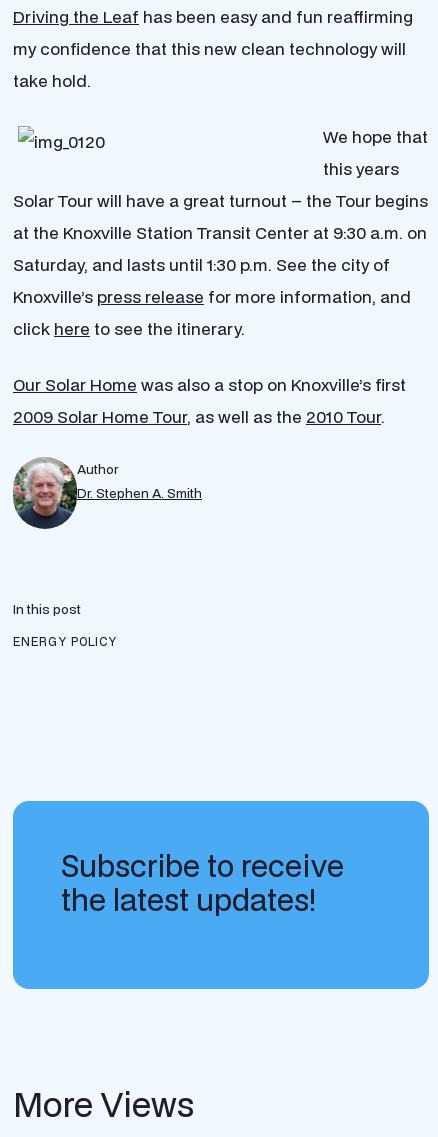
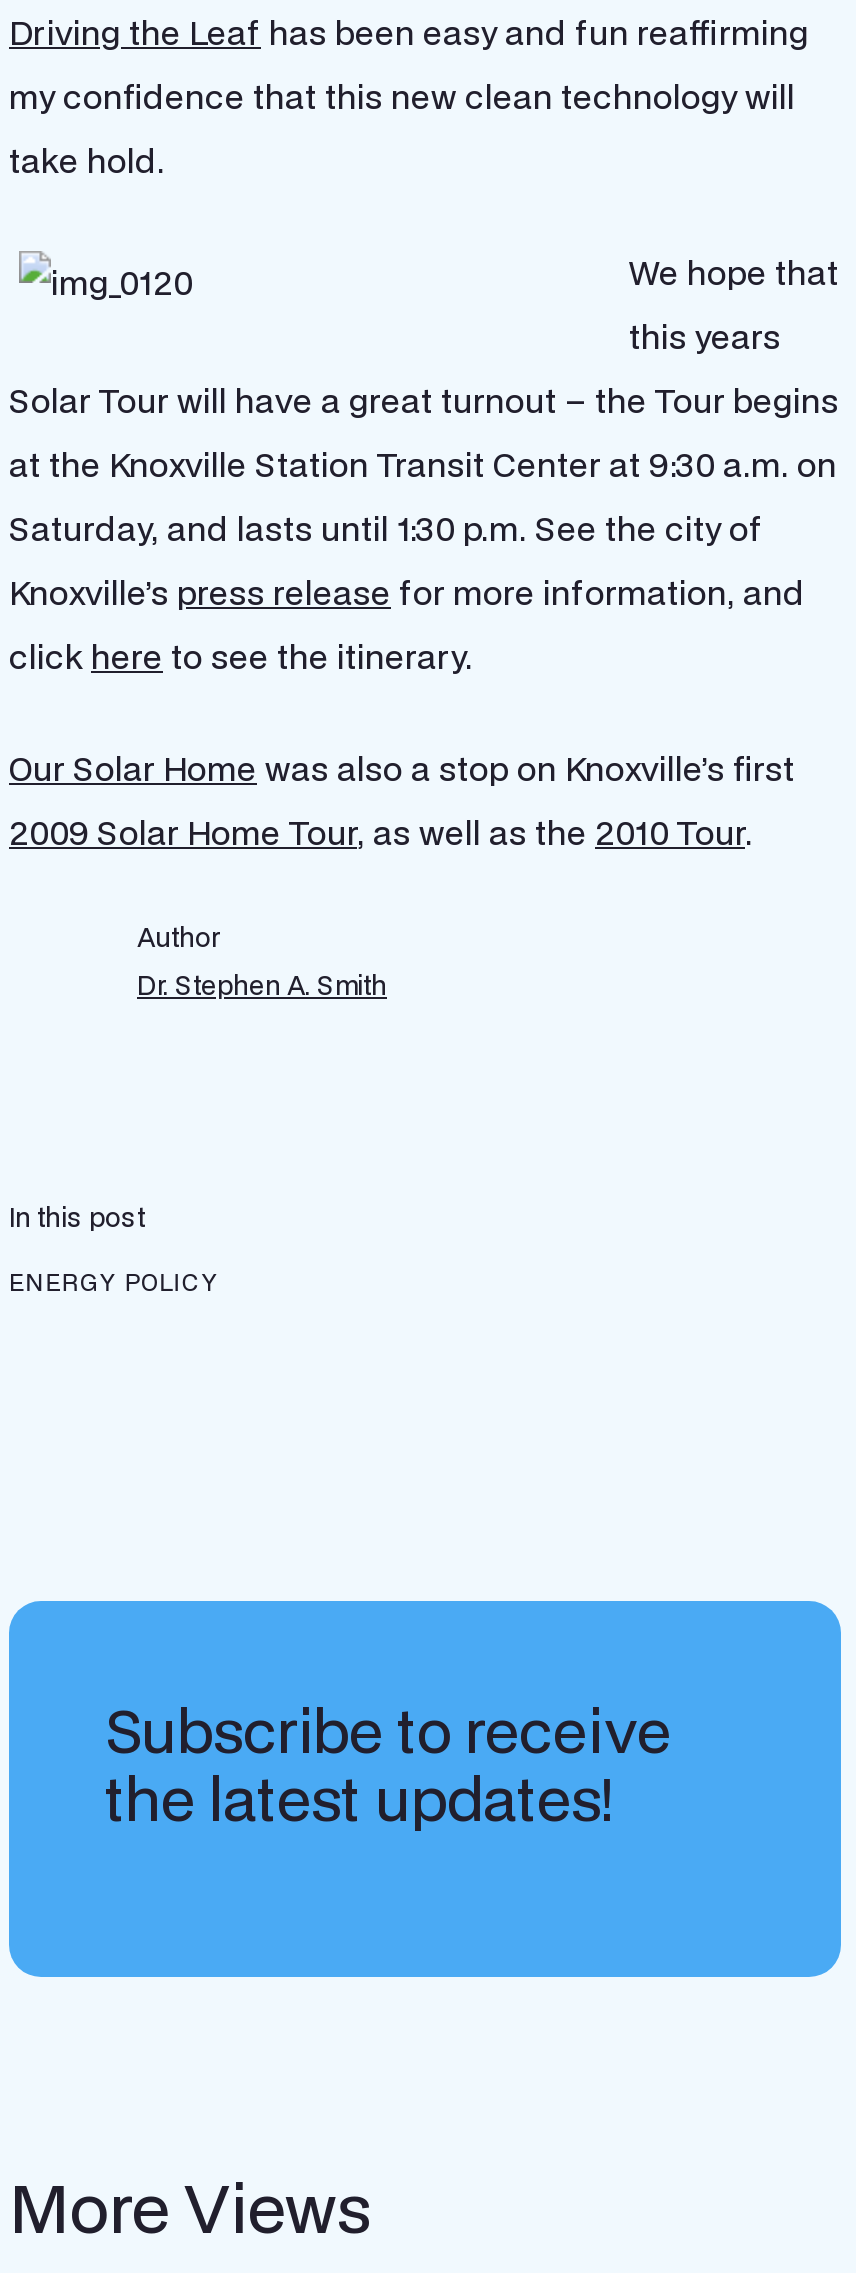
[12,457,77,530] [image] -> none

